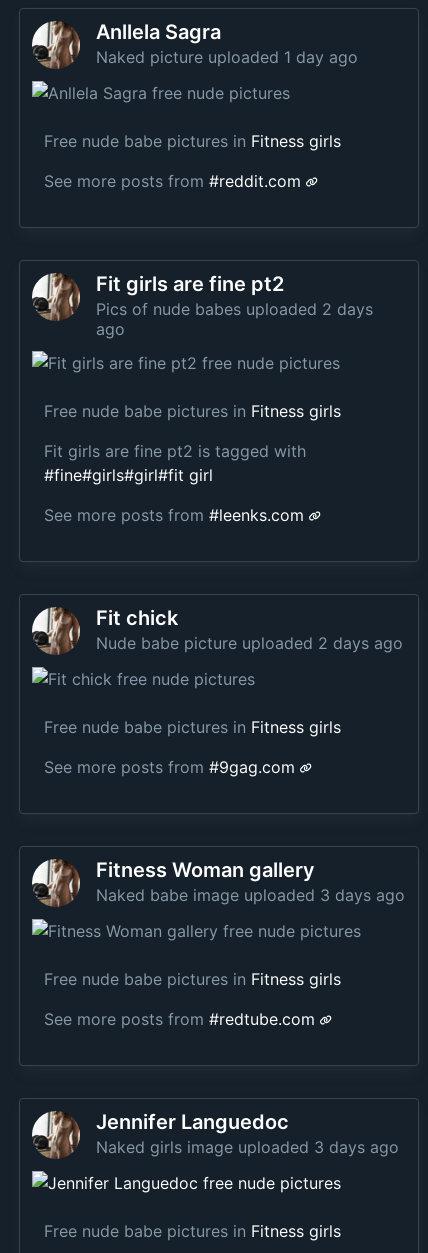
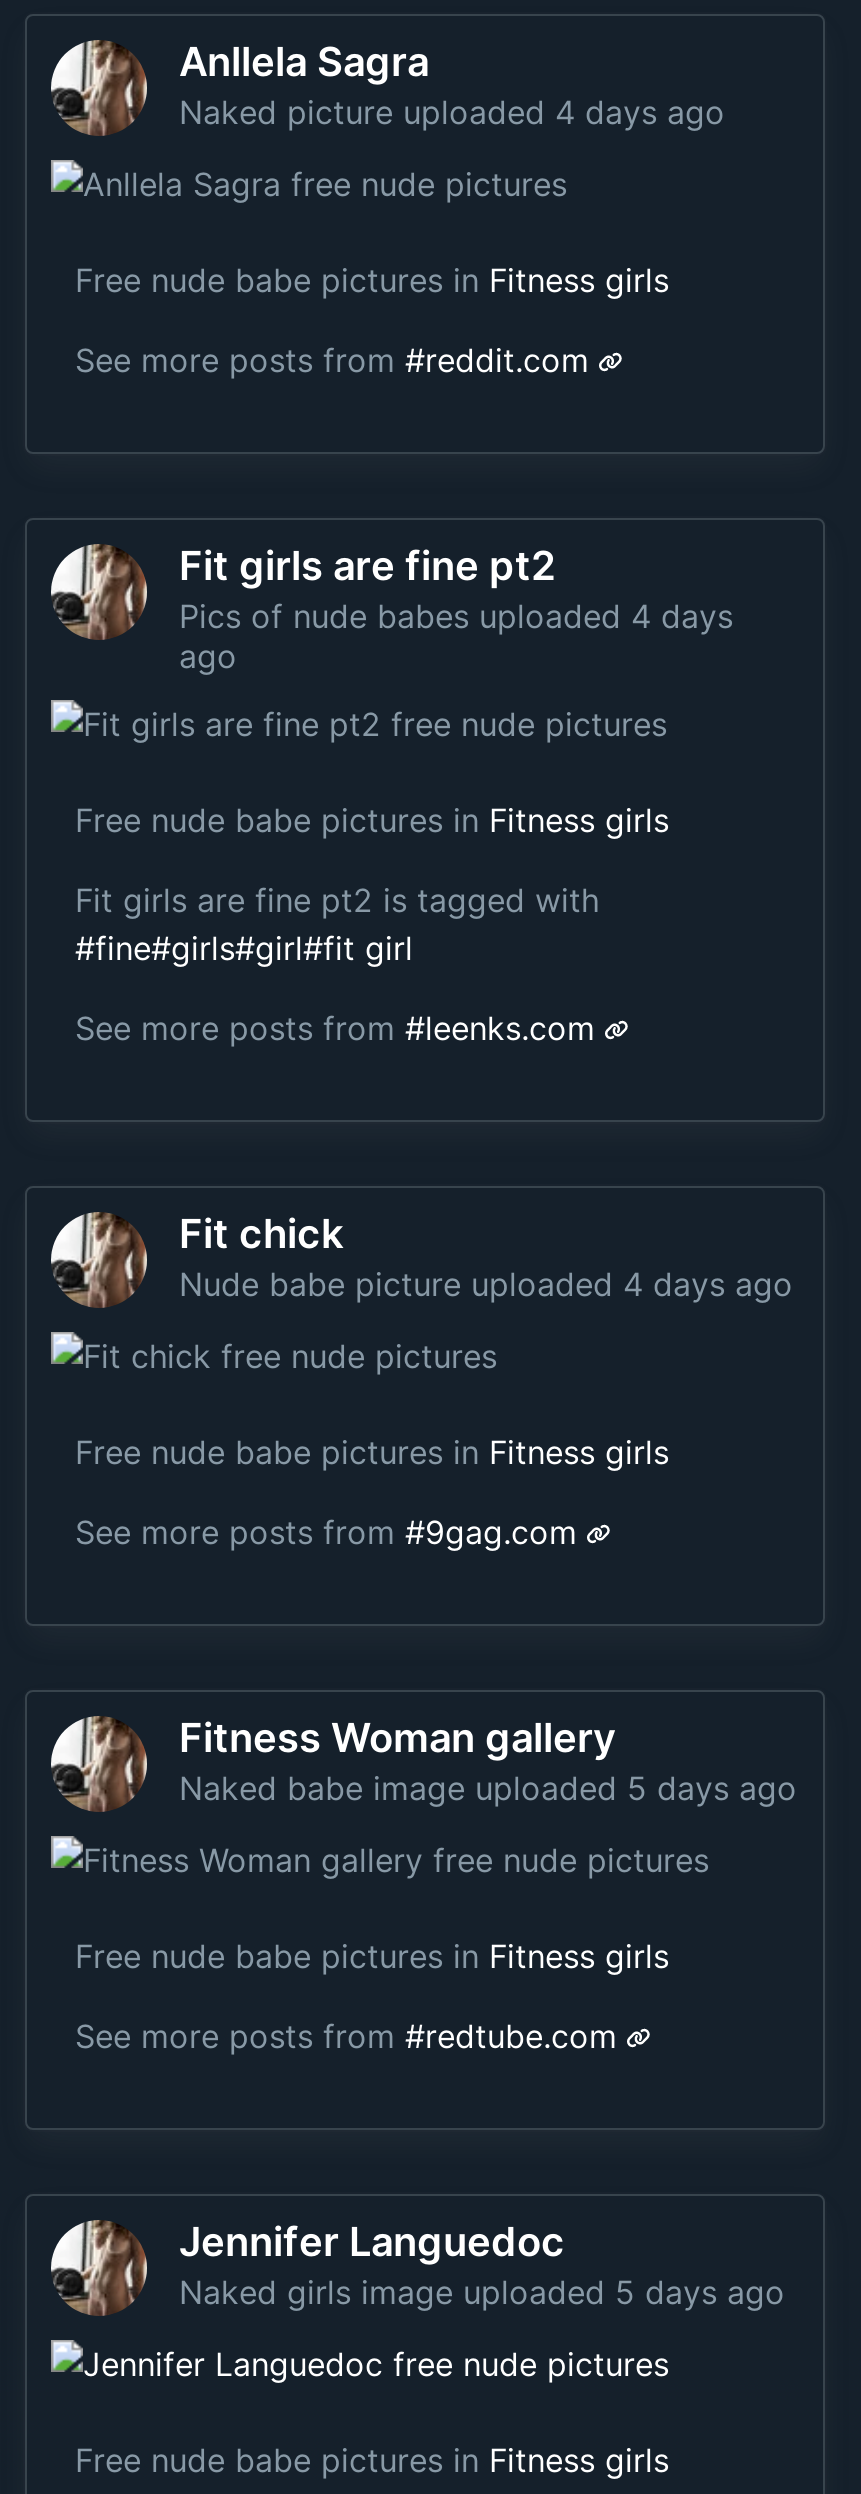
[96,47,358,67] Naked picture uploaded 1 day ago -> [179,92,725,132] Naked picture uploaded 4 days ago
[96,299,373,319] Pics of nude babes uploaded 2 days -> [179,596,733,636] Pics of nude babes uploaded 4 days
[96,633,403,653] Nude babe picture uploaded 2 days ago -> [179,1264,793,1304] Nude babe picture uploaded 4 days ago
[96,885,405,905] Naked babe image uploaded 3 days ago -> [179,1768,797,1808] Naked babe image uploaded 5 days ago
[96,1137,399,1157] Naked girls image uploaded 3 days ago -> [179,2272,785,2312] Naked girls image uploaded 5 days ago

